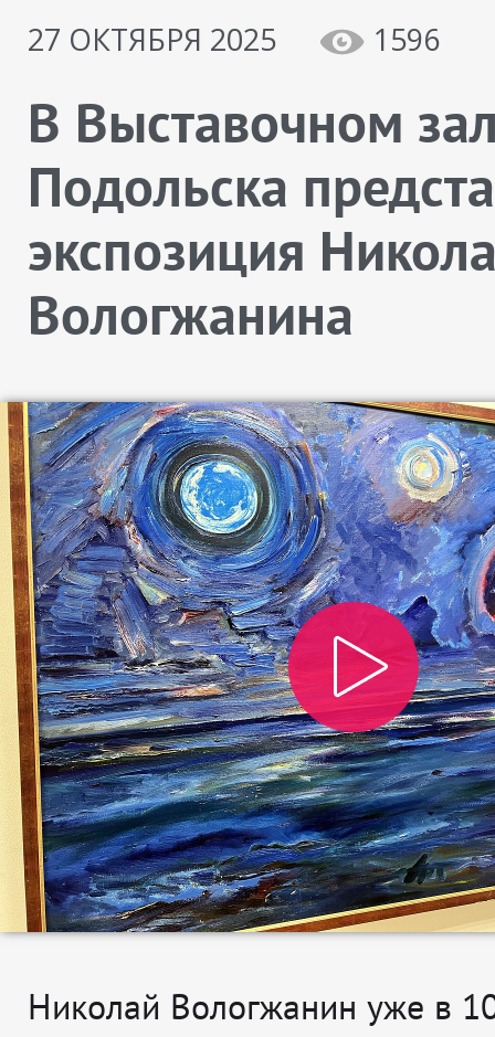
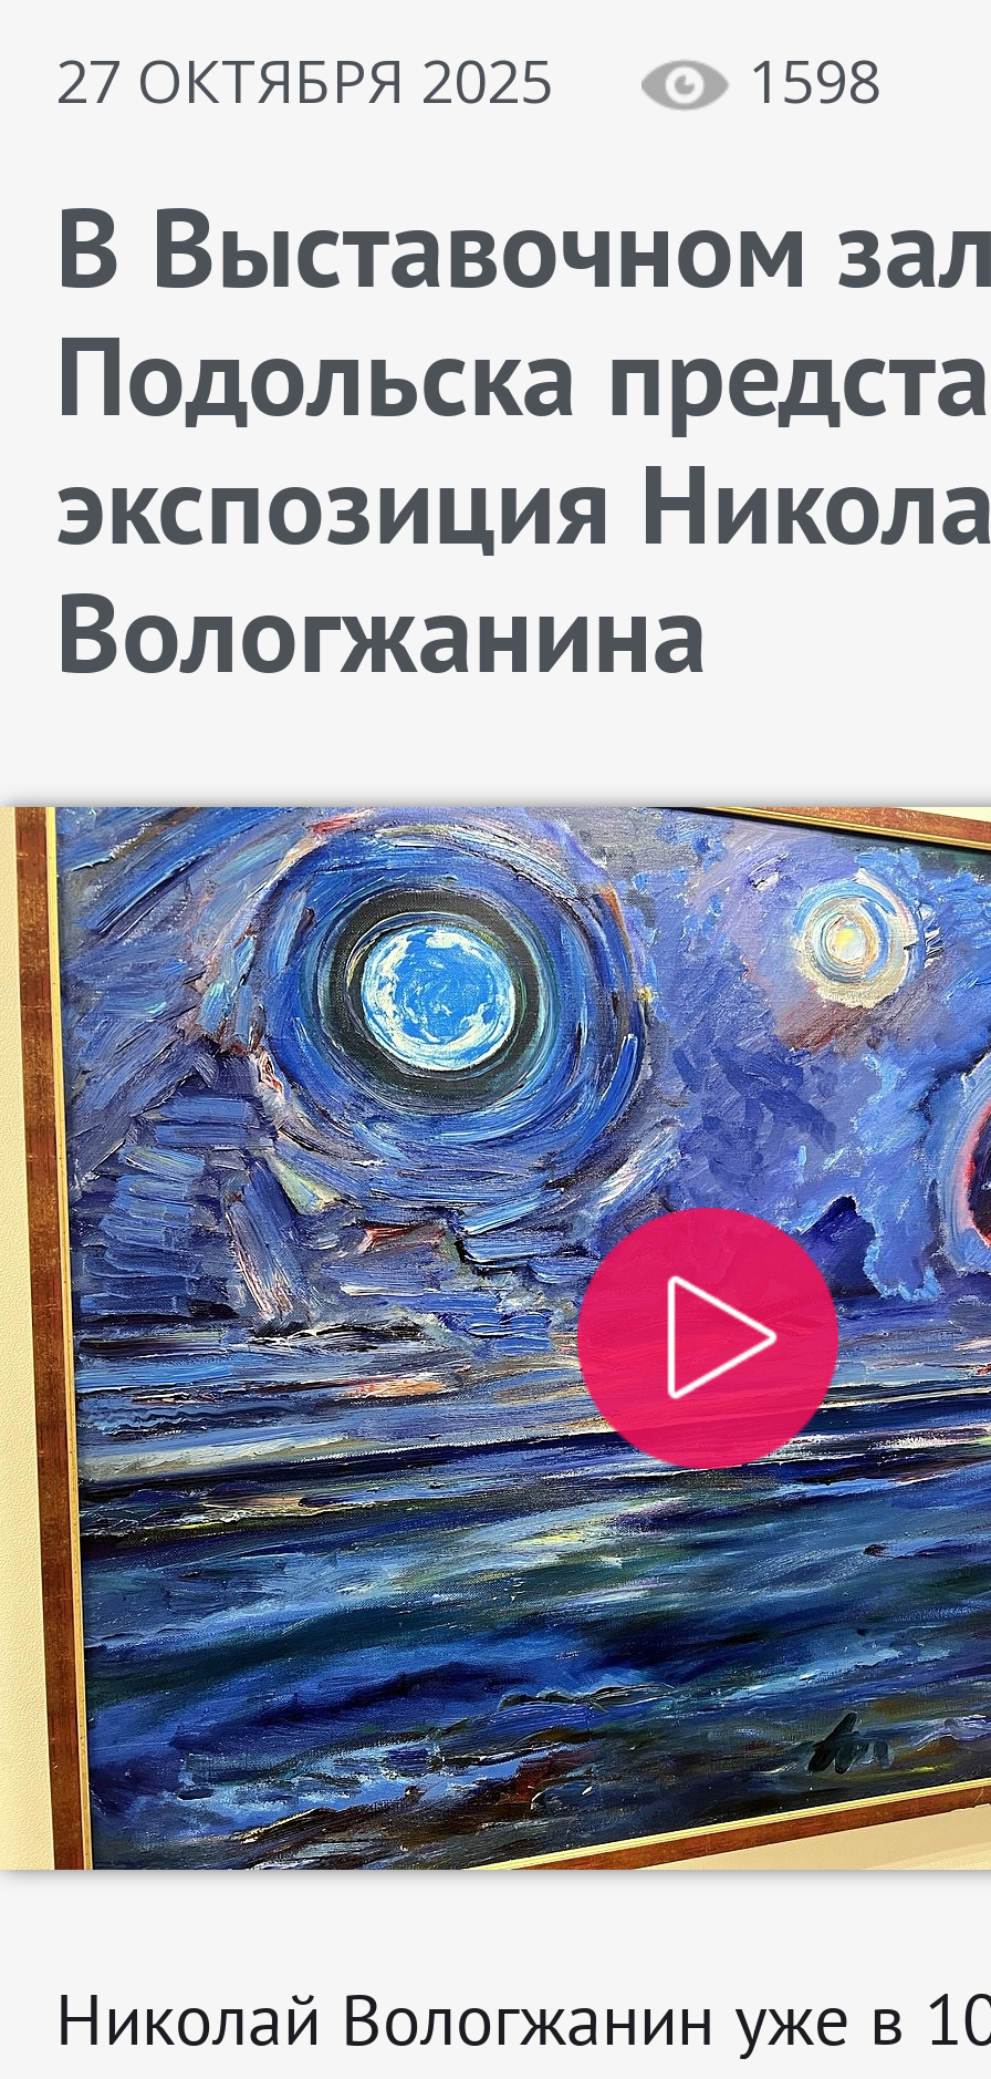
[28,19,440,60] 27 ОКТЯБРЯ 2025 1596 -> [55,40,880,122] 27 ОКТЯБРЯ 2025 1598

